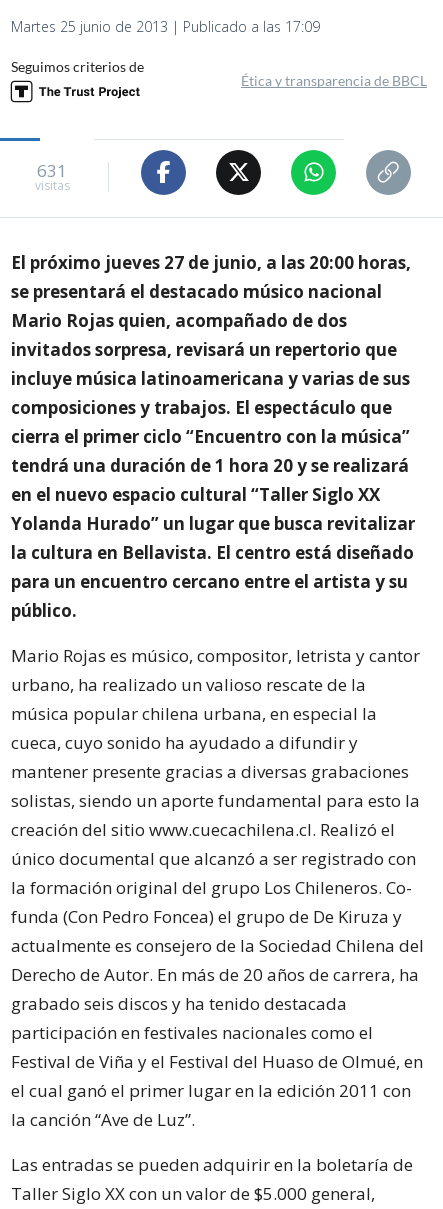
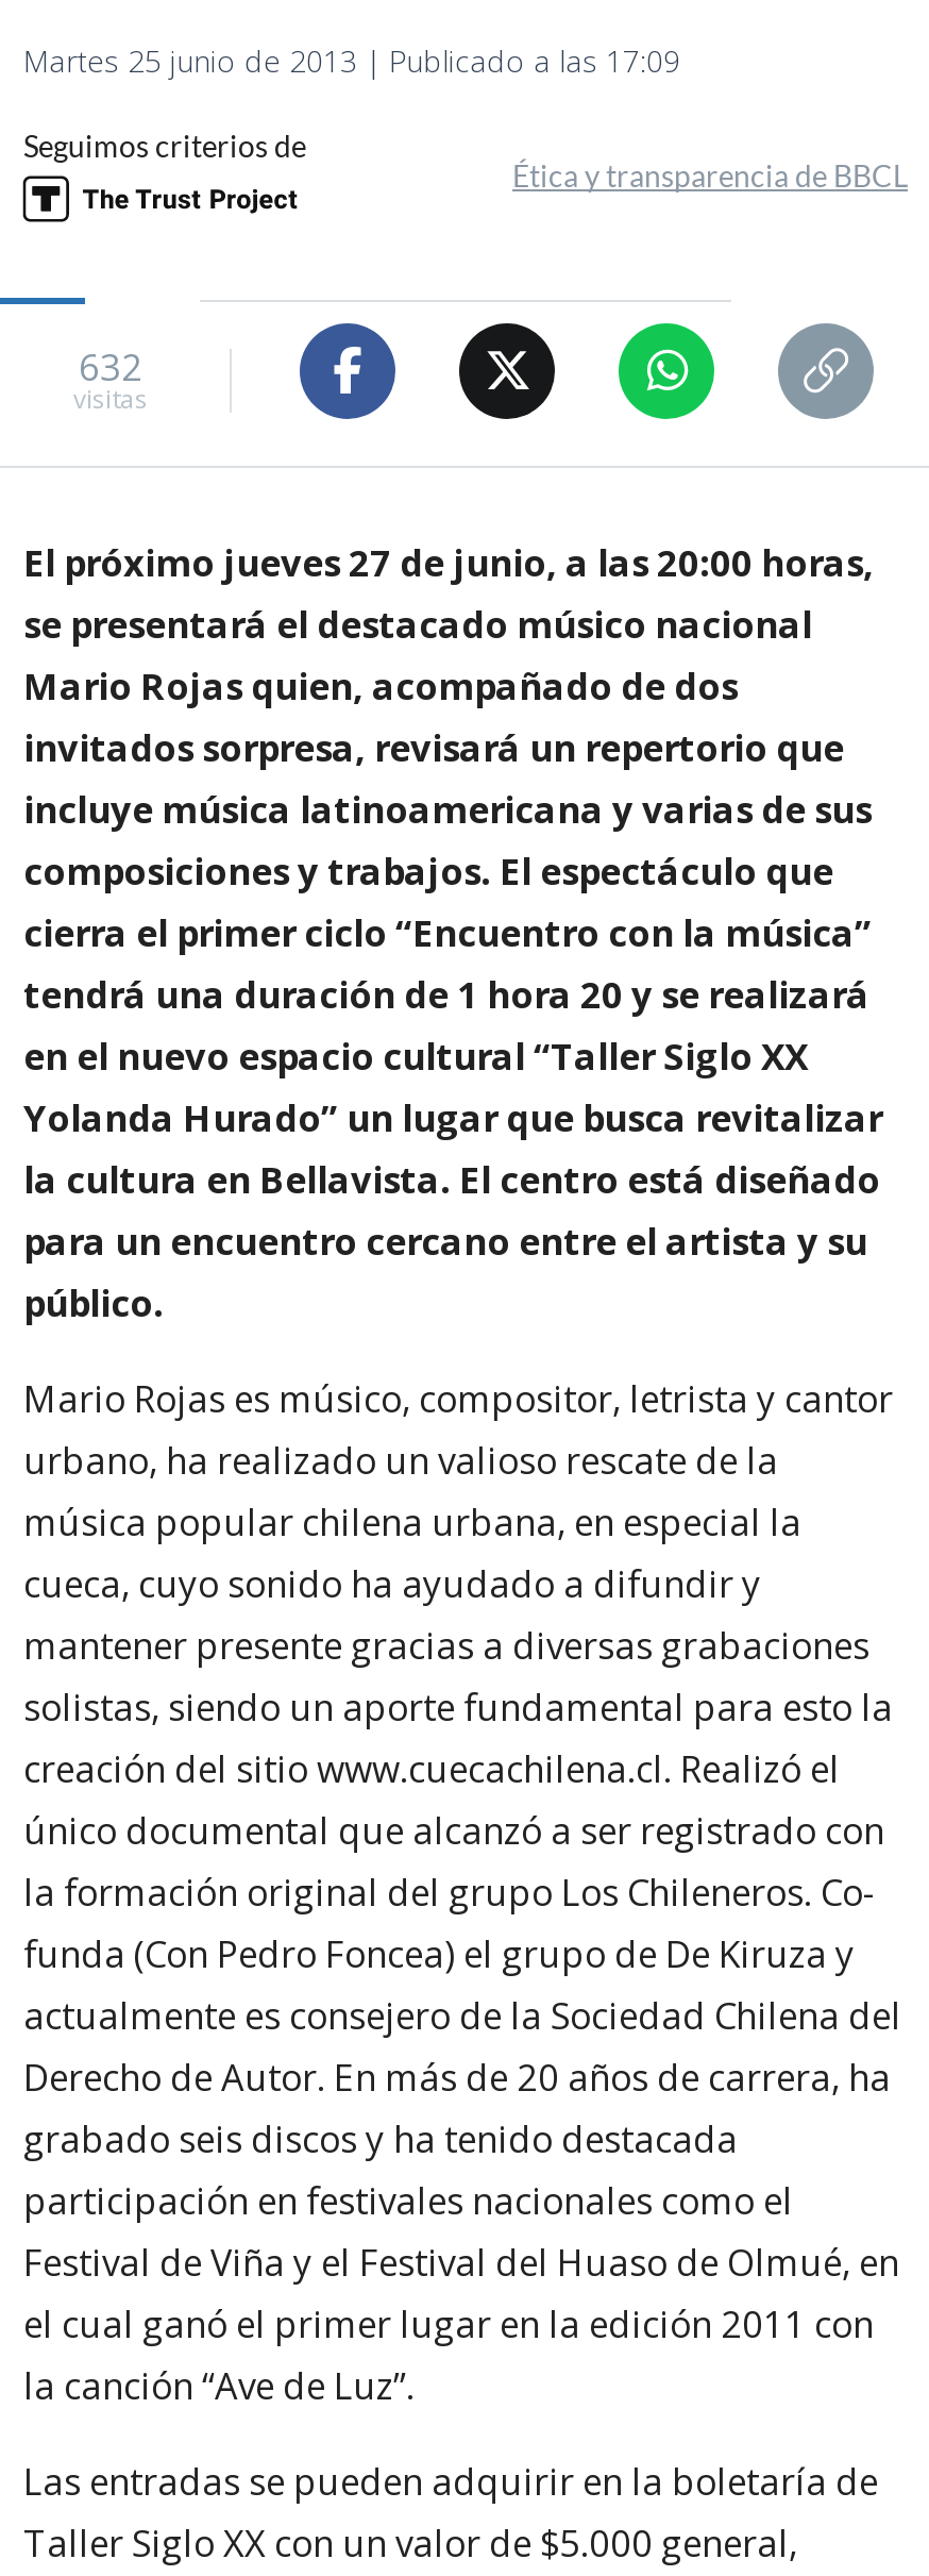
[37,159,67,182] 631 -> [79,343,142,392] 632

